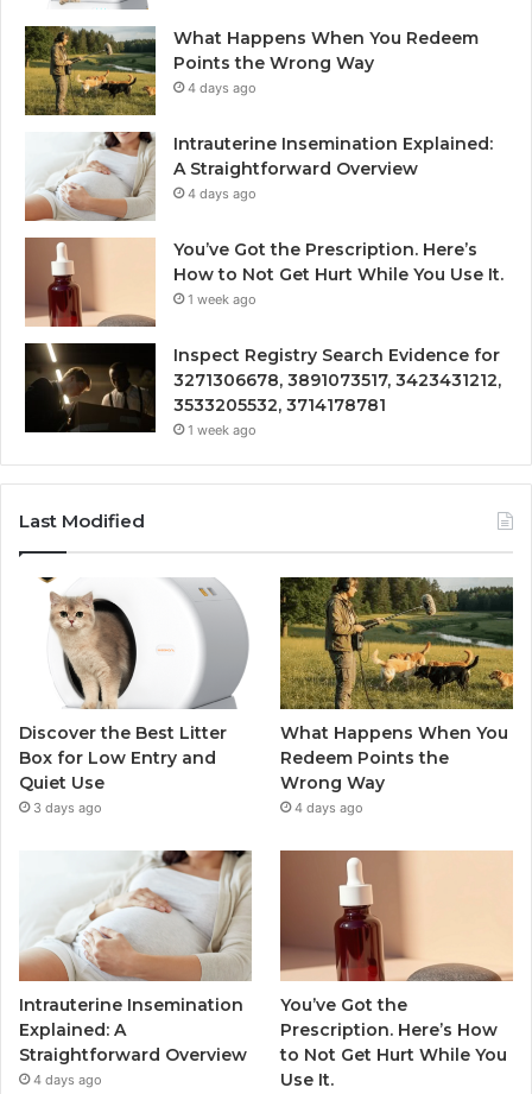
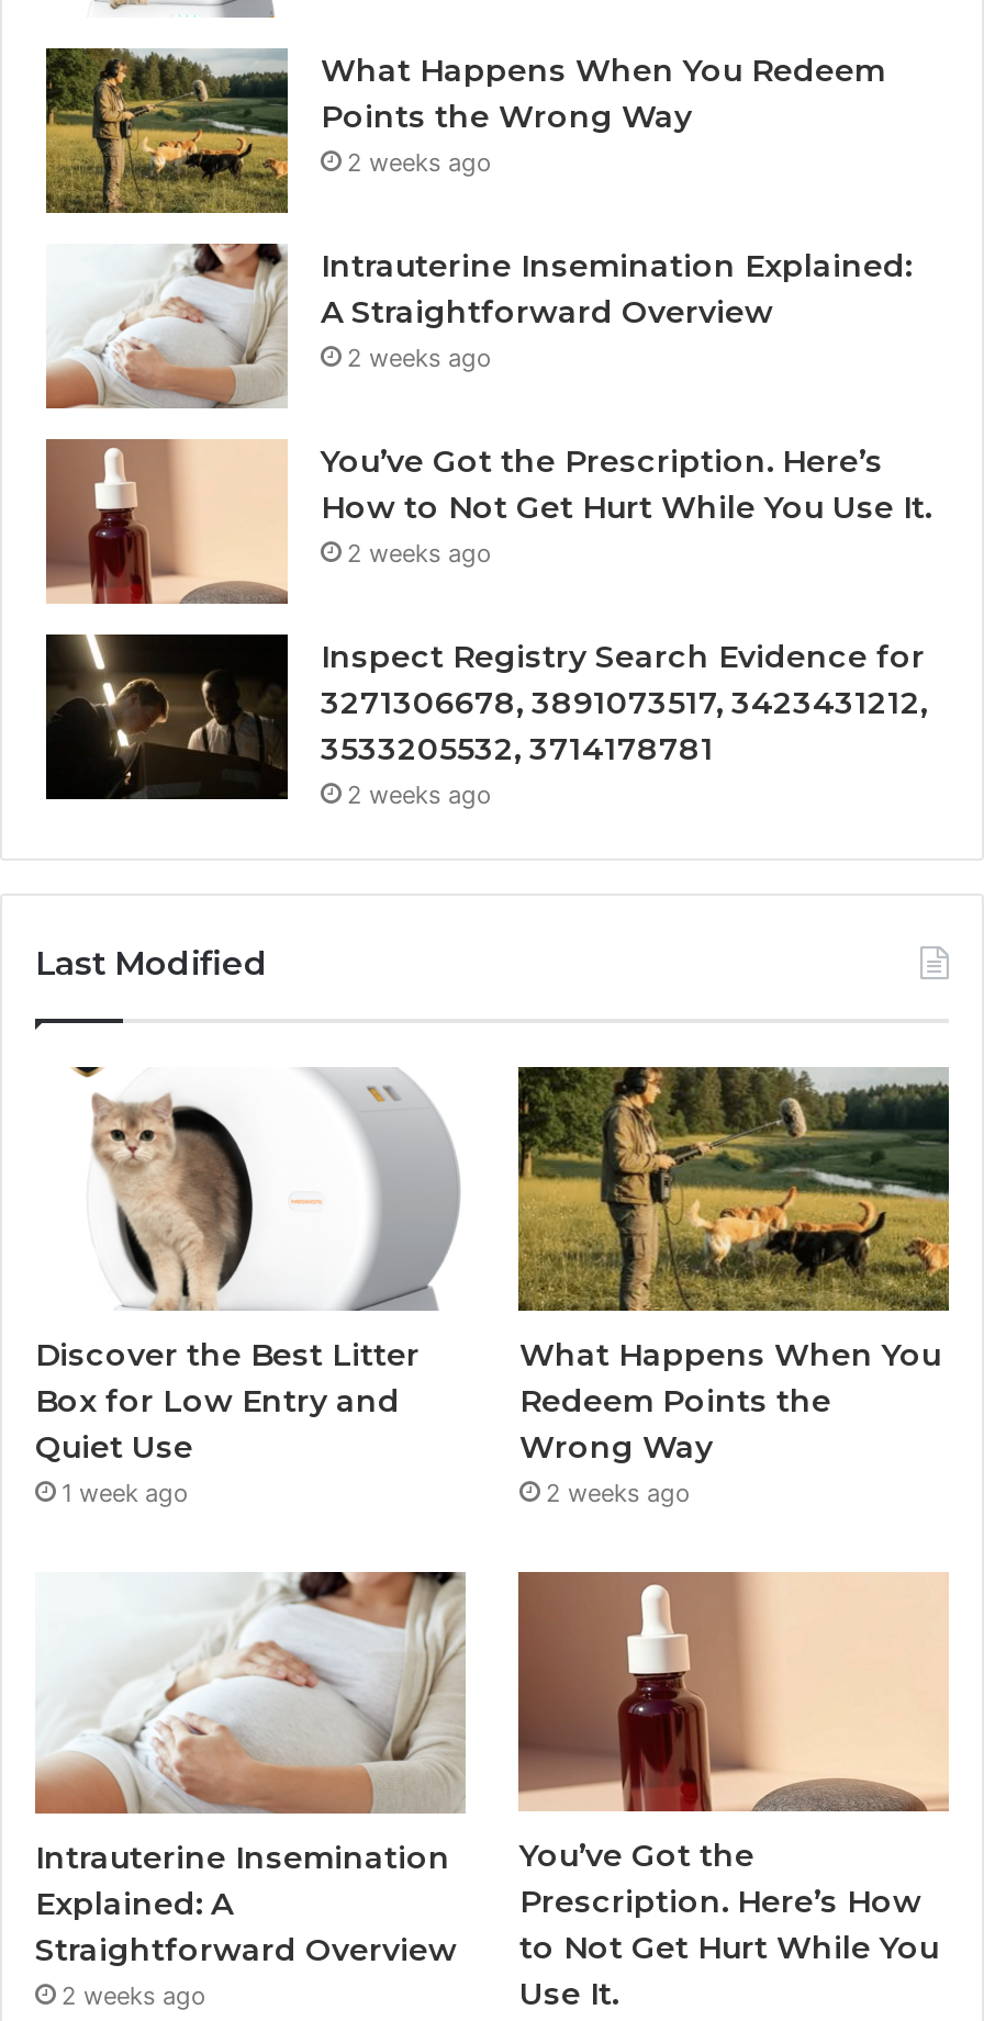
[188,80,256,96] 4 days ago -> [347,148,492,178] 2 weeks ago
[188,186,256,202] 4 days ago -> [347,343,492,374] 2 weeks ago
[188,291,256,308] 1 week ago -> [347,538,492,569] 2 weeks ago
[188,422,256,439] 1 week ago -> [347,780,492,811] 2 weeks ago
[33,799,102,815] 3 days ago -> [62,1477,189,1507] 1 week ago
[295,799,364,815] 4 days ago -> [546,1477,691,1507] 2 weeks ago
[33,1071,102,1088] 4 days ago -> [62,1980,206,2011] 2 weeks ago

